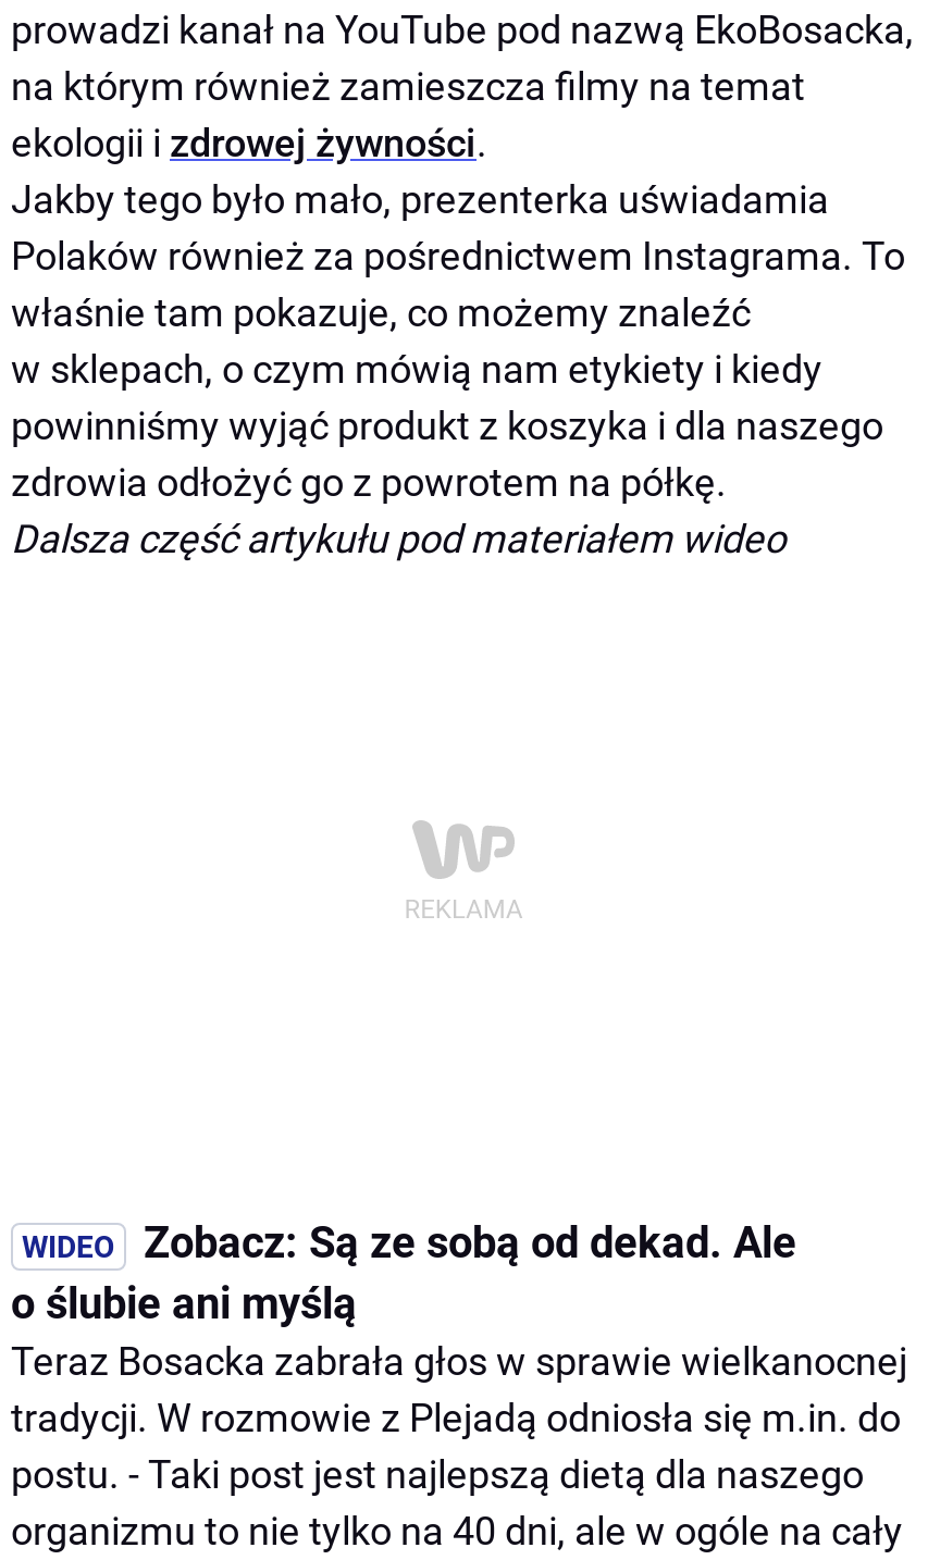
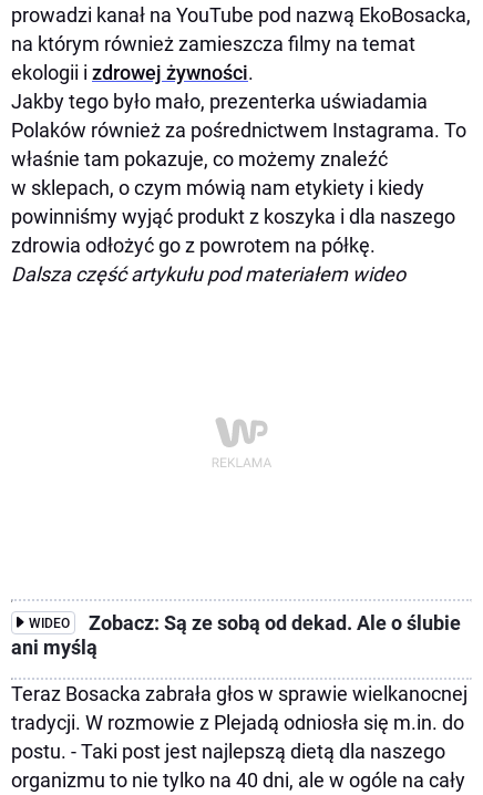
[11,1216,796,1330] Zobacz: Są ze sobą od dekad. Ale | o ślubie ani myślą -> [11,612,461,658] WIDEO | Zobacz: Są ze sobą od dekad. Ale o ślubie | ani myślą

